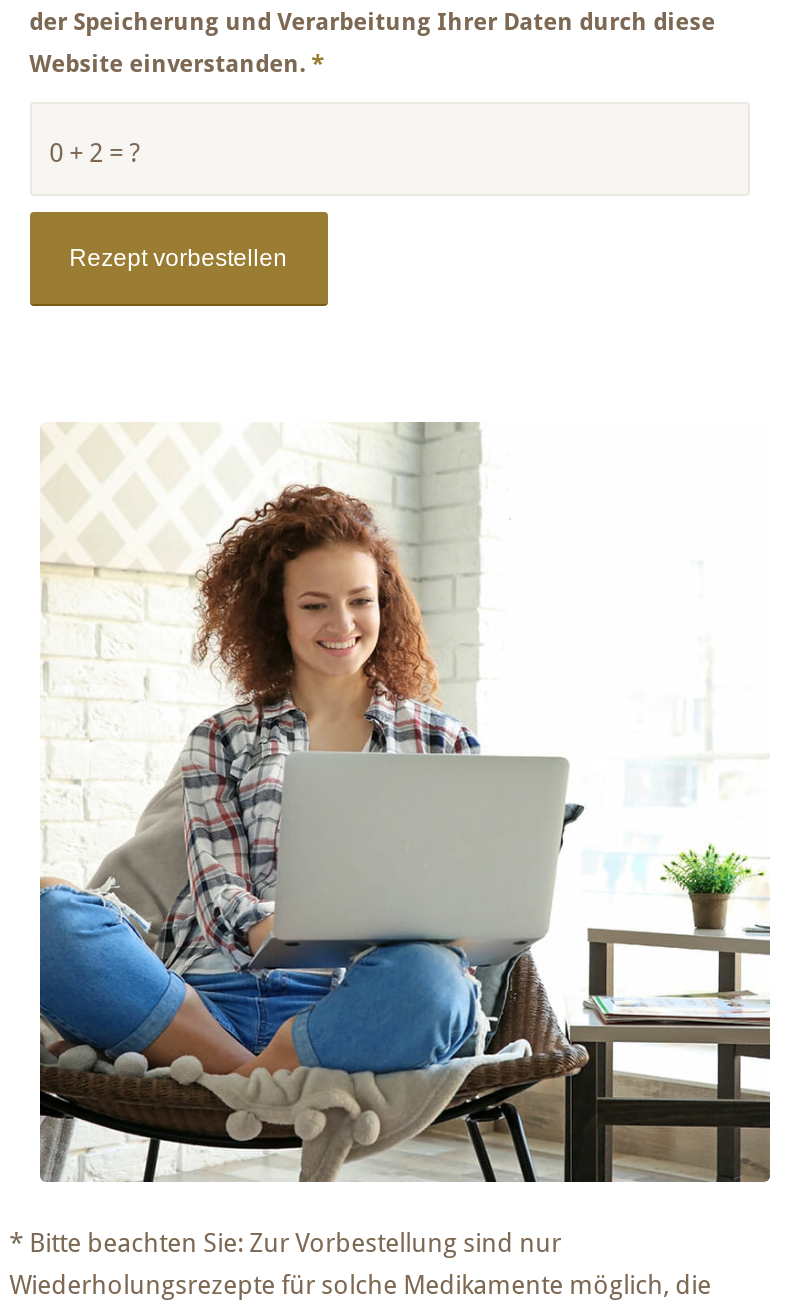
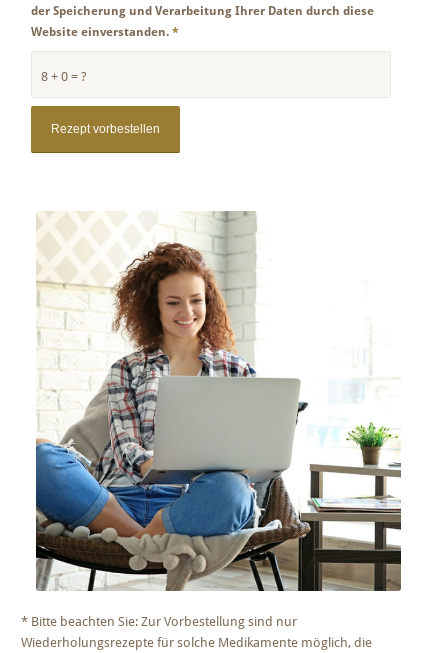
[49,138,141,168] 0 + 2 = ? -> [41,69,87,84] 8 + 0 = ?

